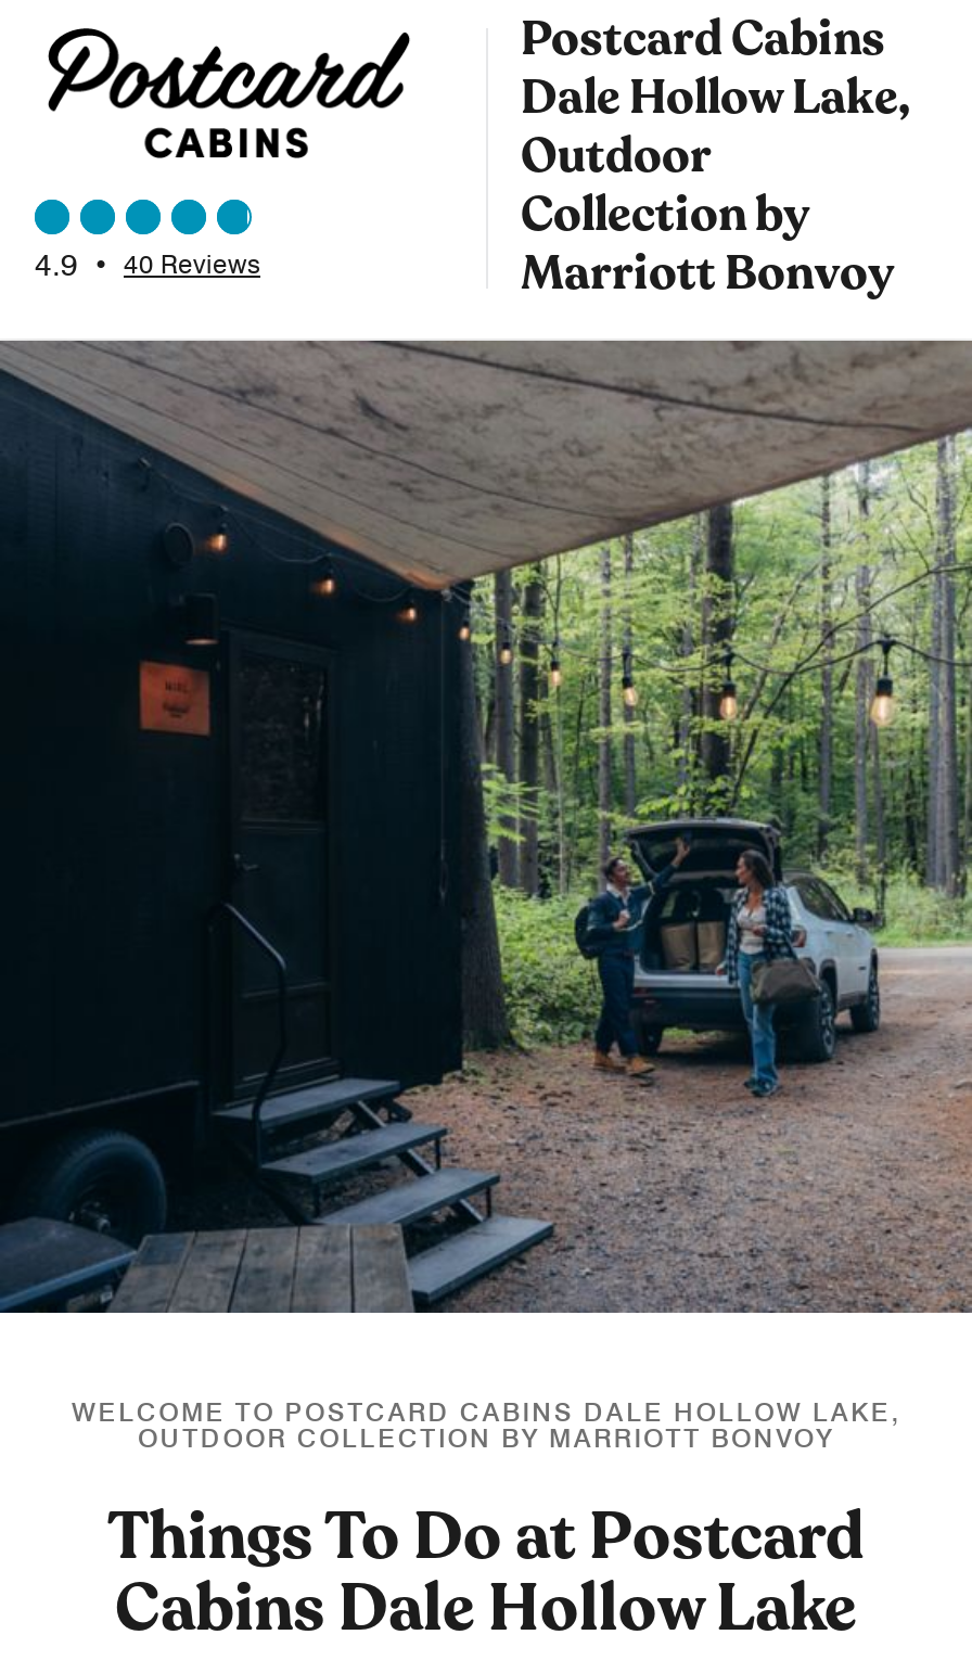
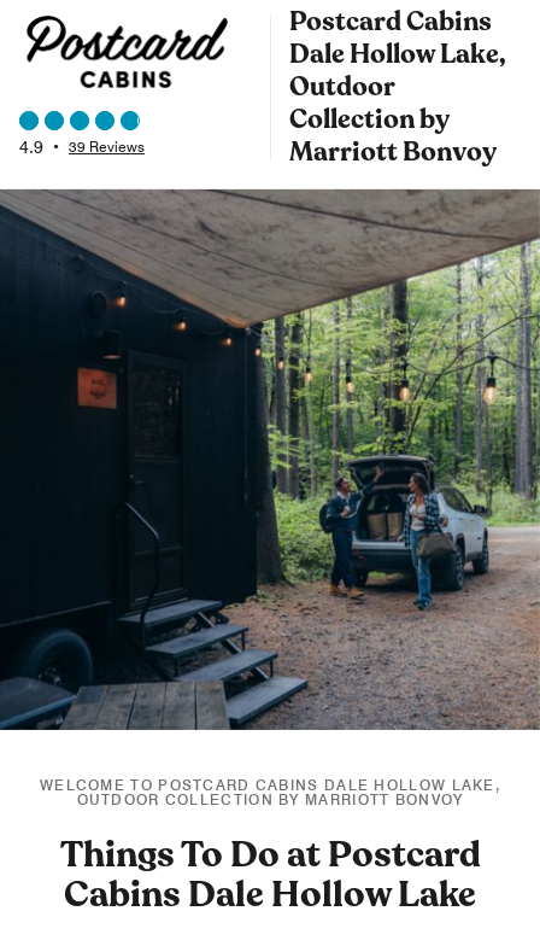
[35,246,260,281] 4.9 • 40 Reviews -> [19,137,145,156] 4.9 • 39 Reviews

